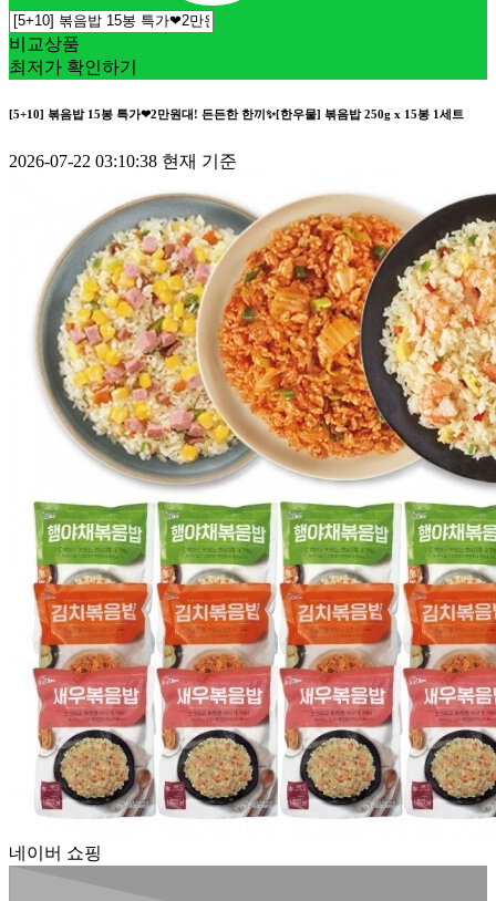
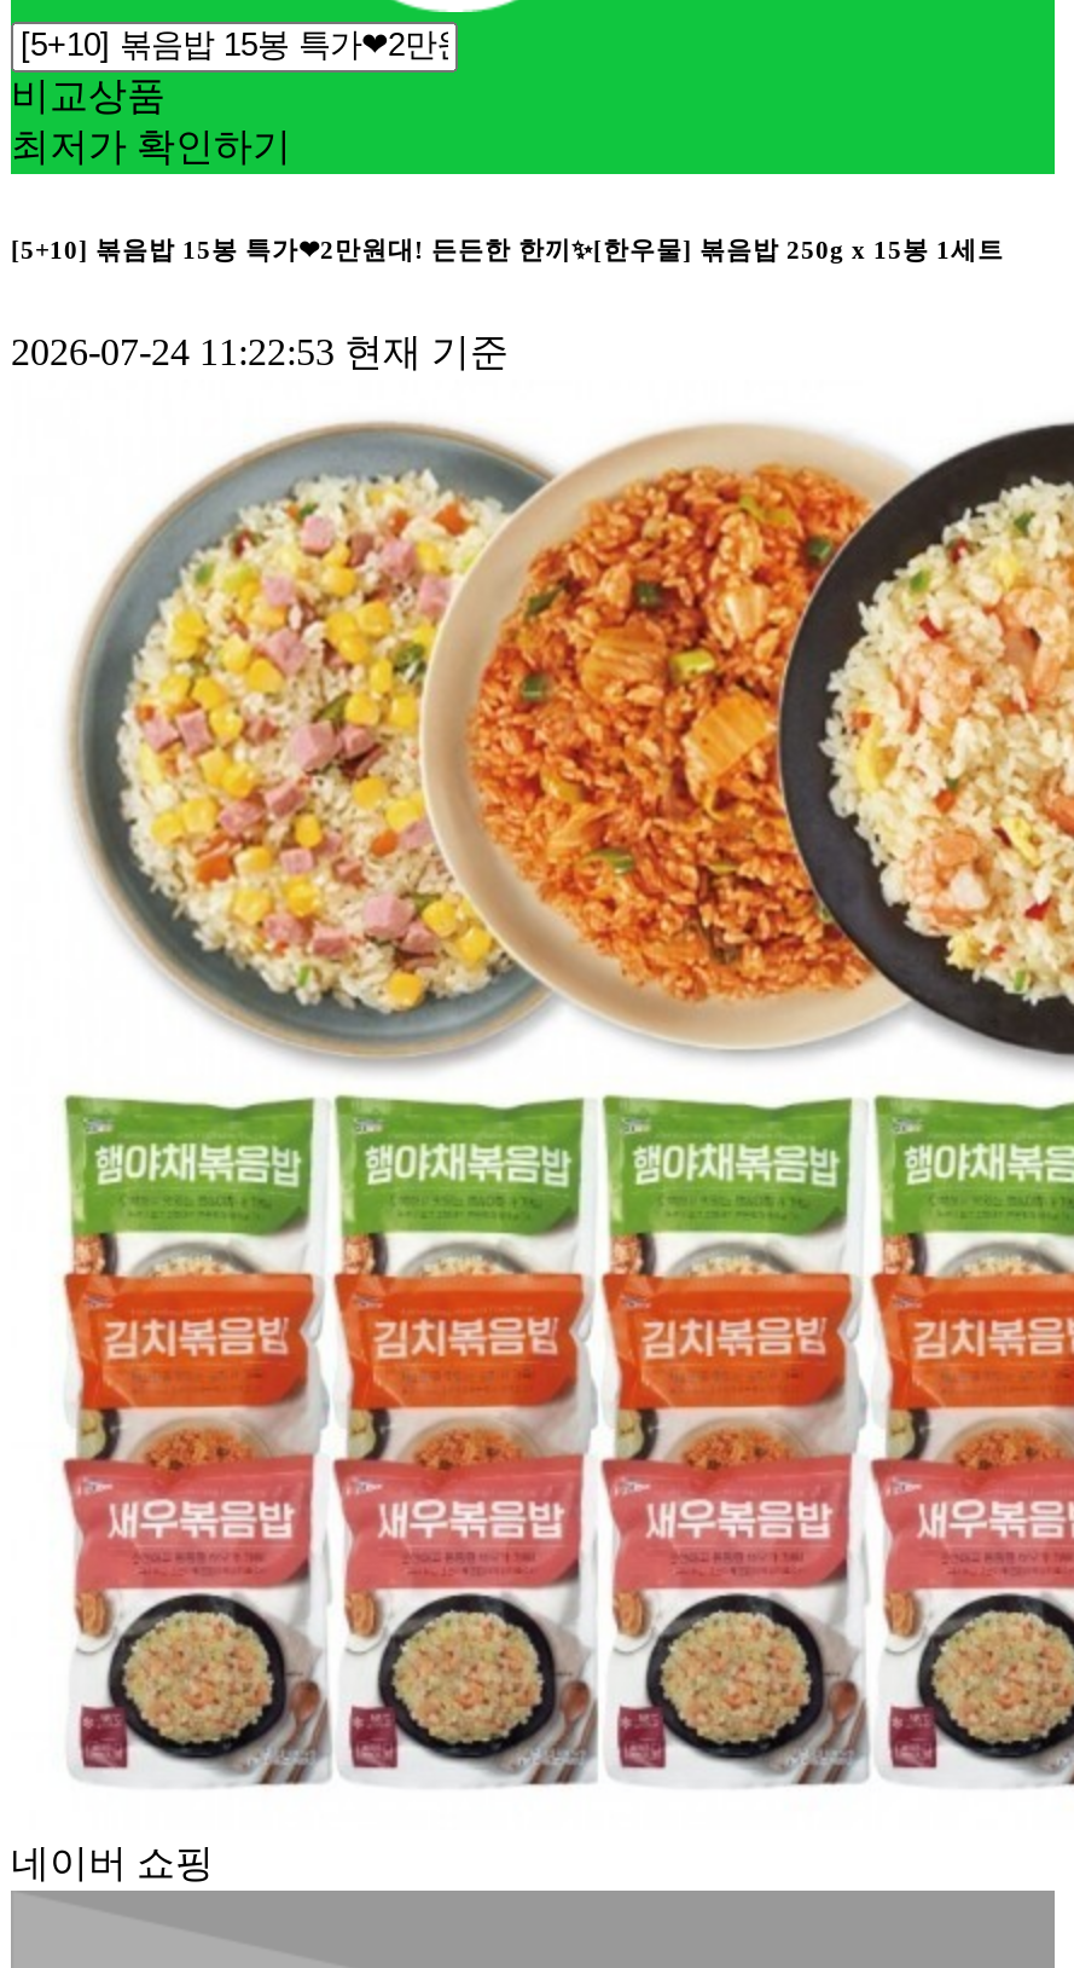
[9,151,237,170] 2026-07-22 03:10:38 현재 기준 -> [11,330,509,371] 2026-07-24 11:22:53 현재 기준

